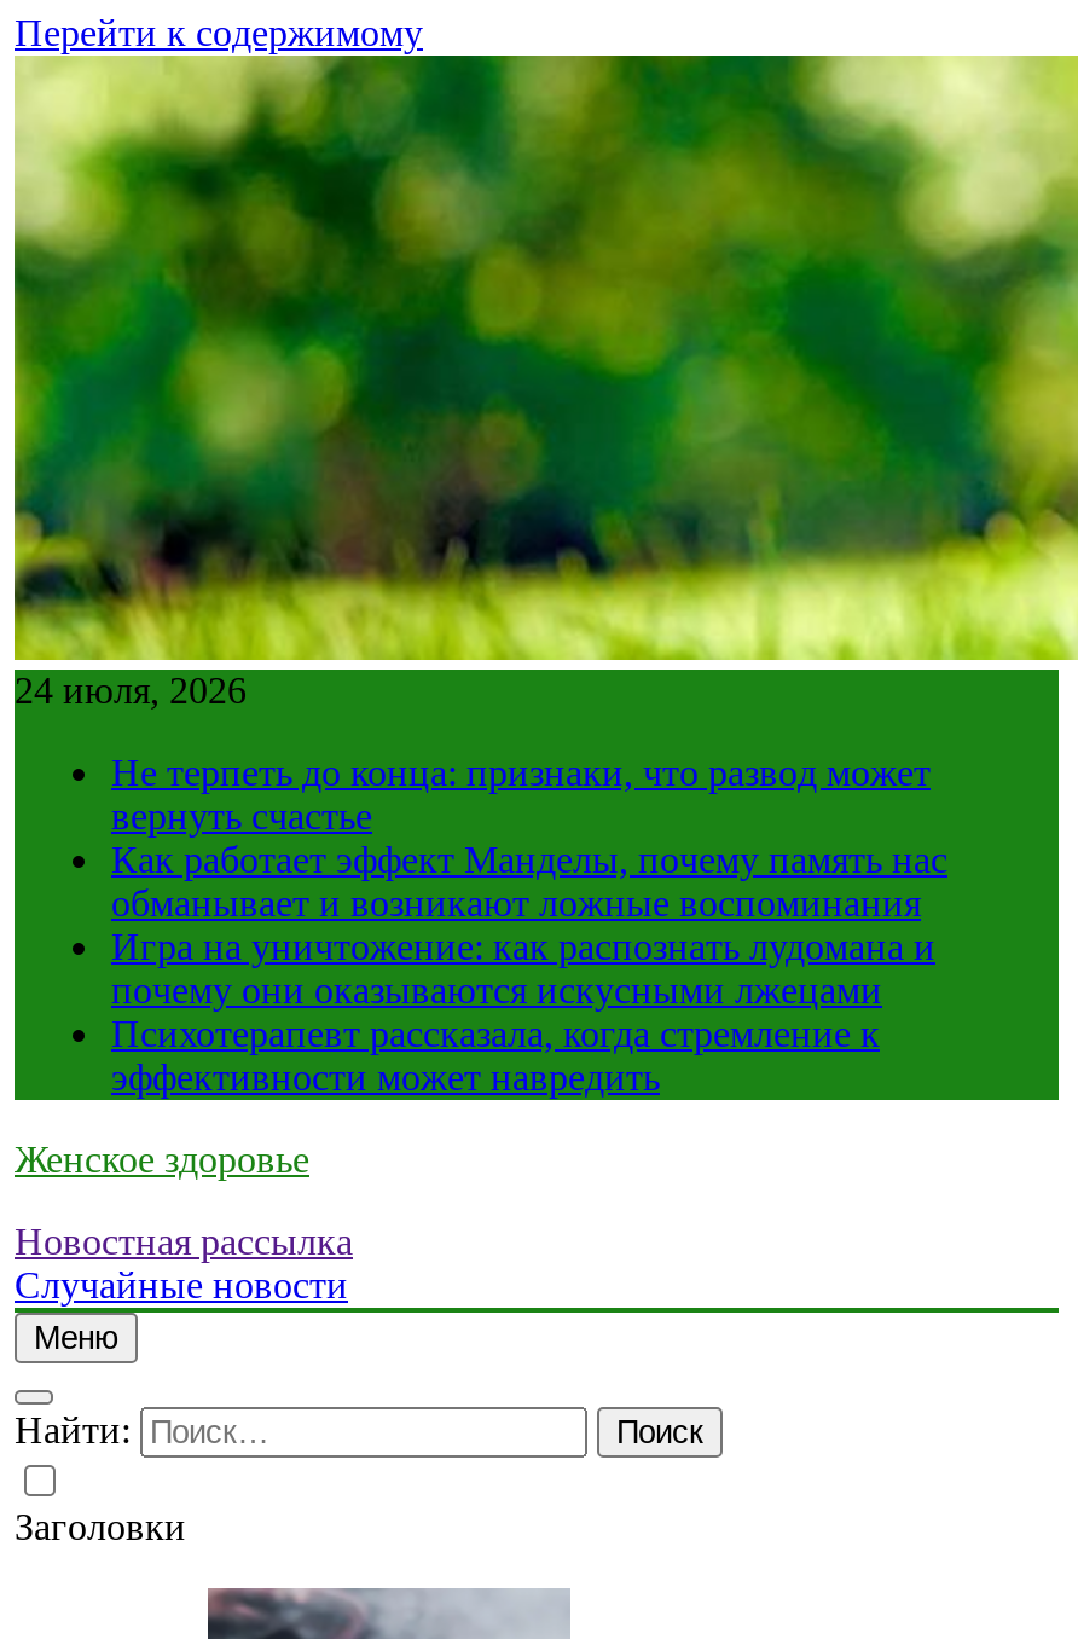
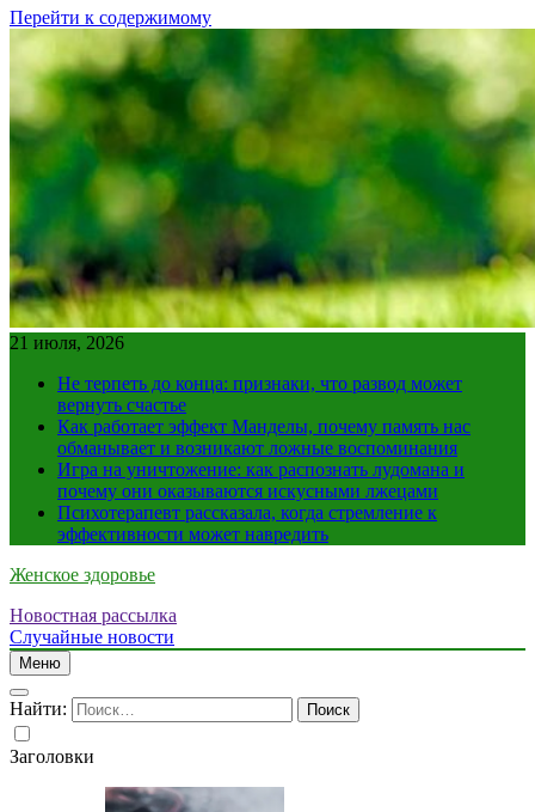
[15,670,247,711] 24 июля, 2026 -> [10,332,124,353] 21 июля, 2026

